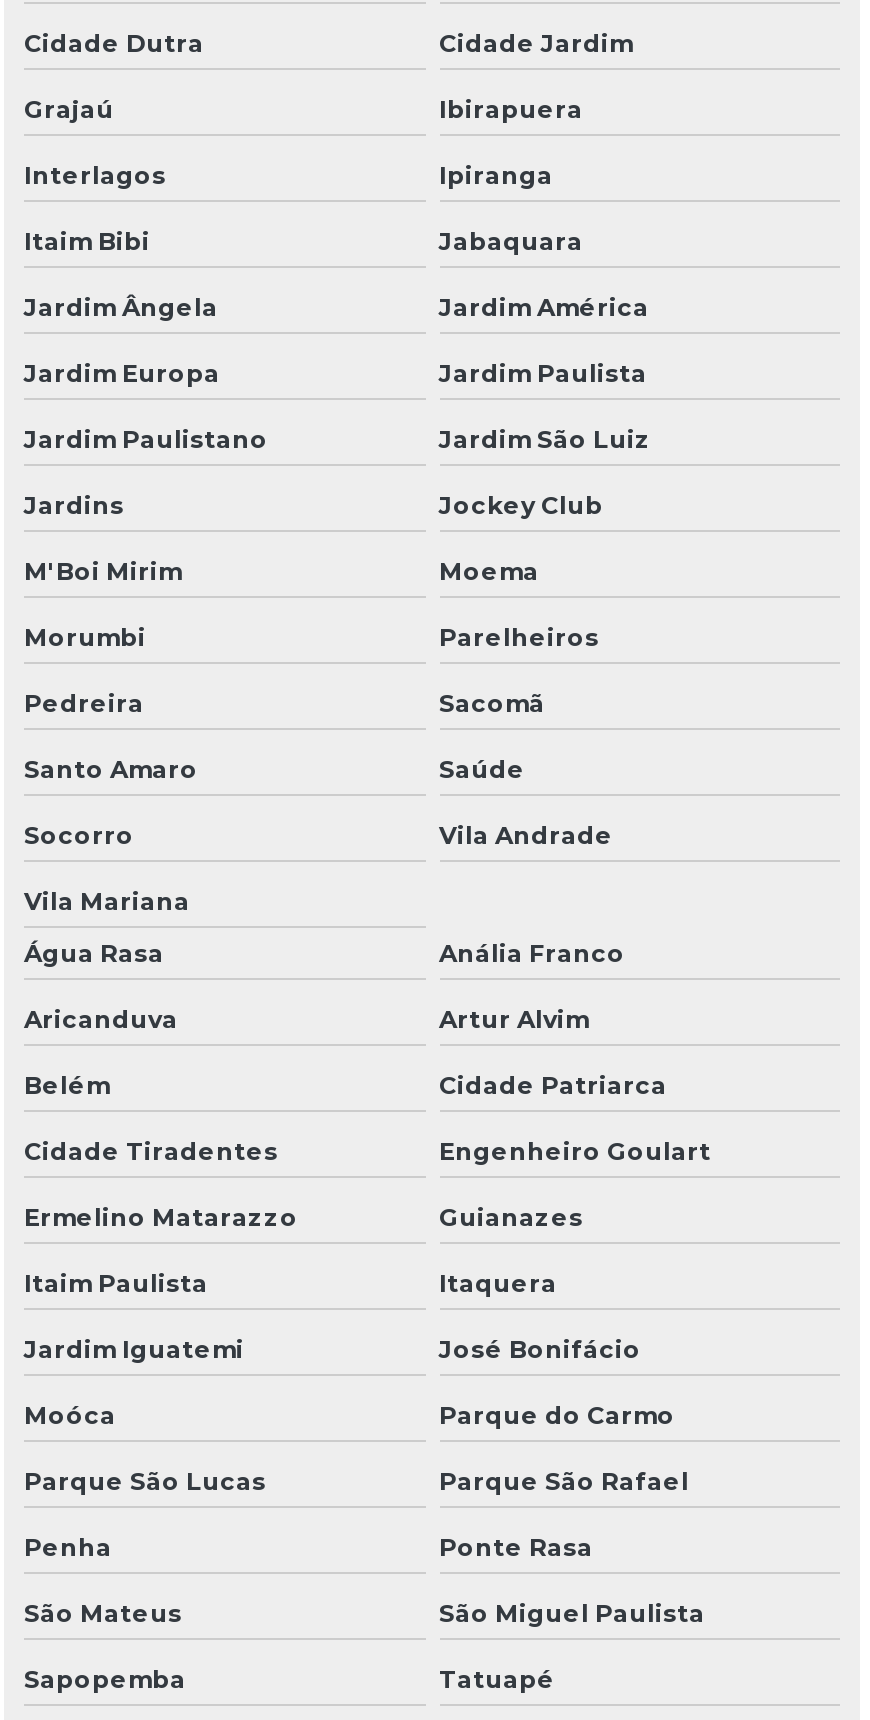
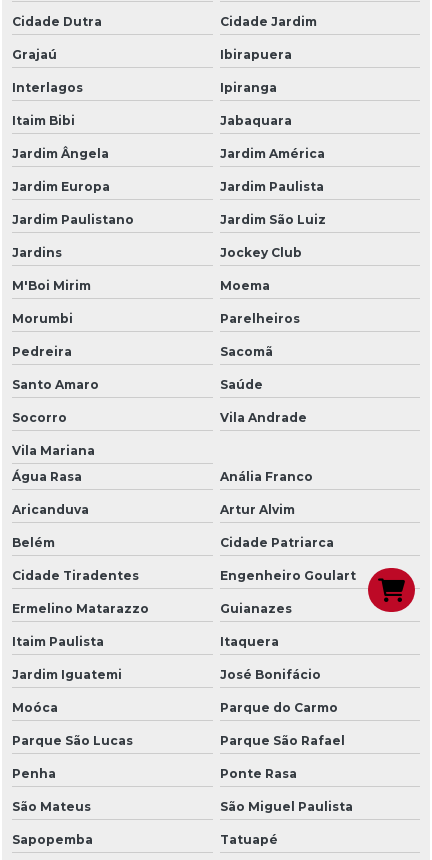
none -> [367,567,416,613] [image]

